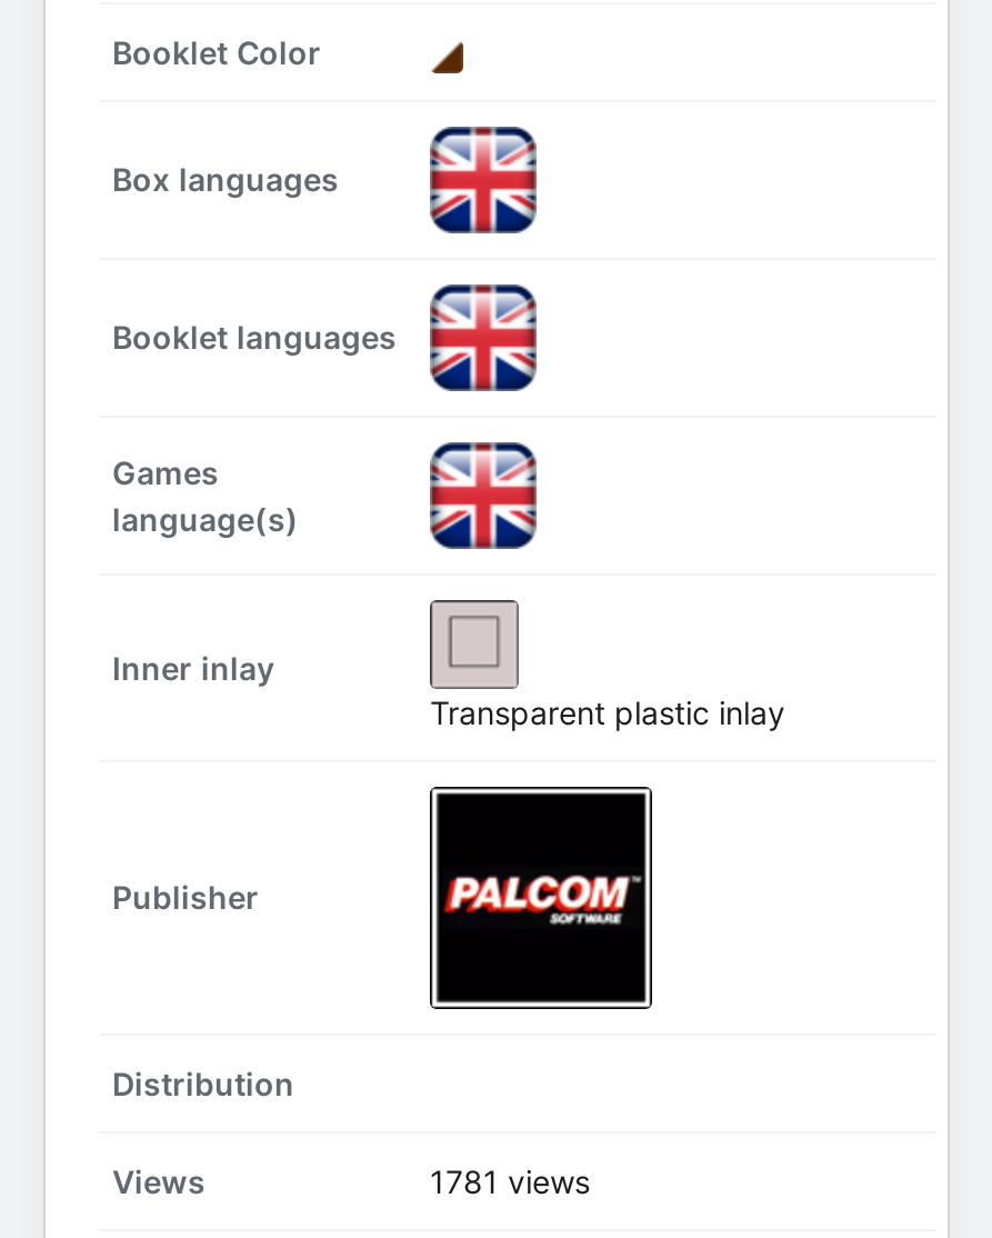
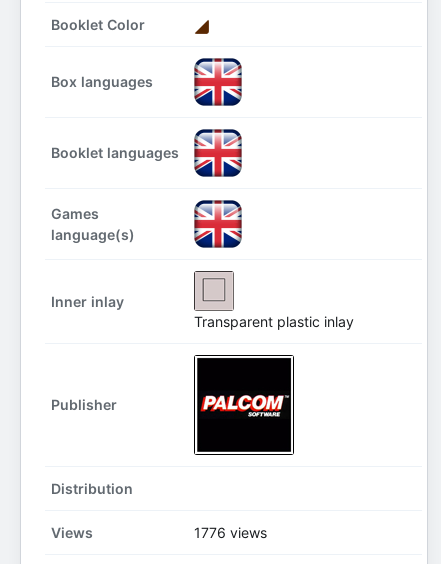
[430,1162,590,1200] 1781 views -> [194,524,267,541] 1776 views

